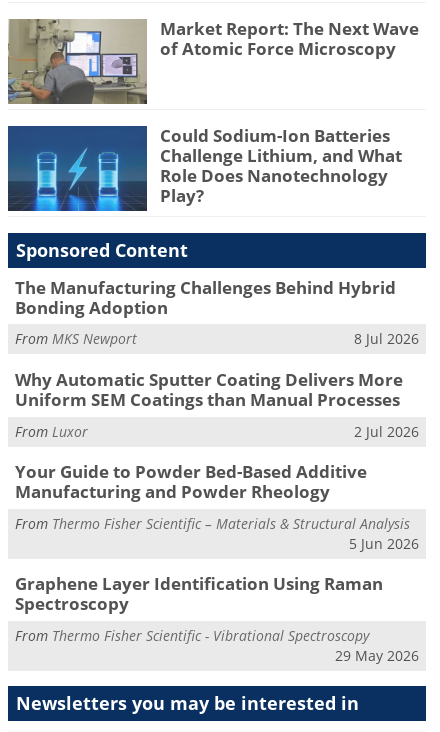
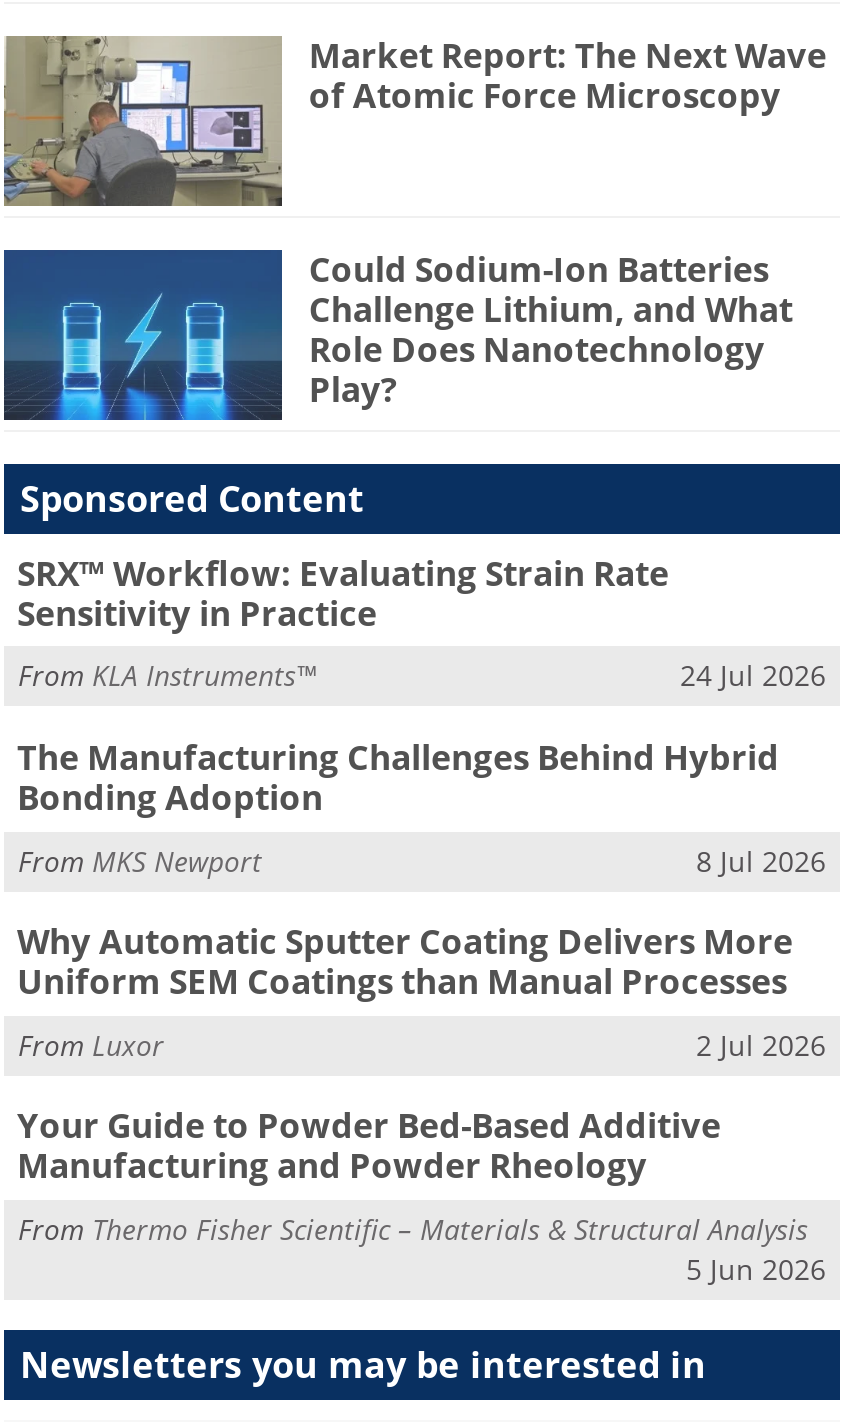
none -> [17,550,826,695] SRX™ Workflow: Evaluating Strain Rate | Sensitivity in Practice | From KLA Instruments™ | 24 Jul 2026
moved [14,276,419,553] -> [17,734,826,1287]: The Manufacturing Challenges Behind Hybrid | Bonding Adoption | From MKS Newport | ... | From Thermo Fisher Scientific – Materials & Structural Analysis | 5 Jun 2026
[14,572,419,665] Graphene Layer Identification Using Raman | Spectroscopy | From Thermo Fisher Scientific - Vibrational Spectroscopy | 29 May 2026 -> none

